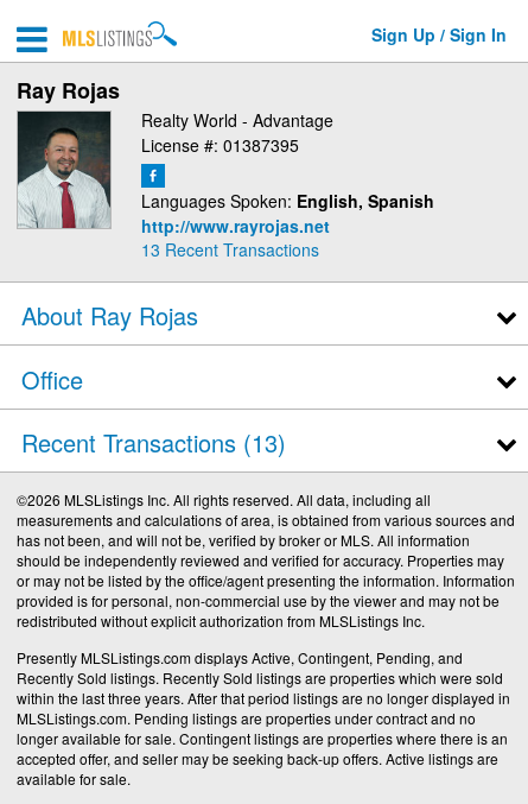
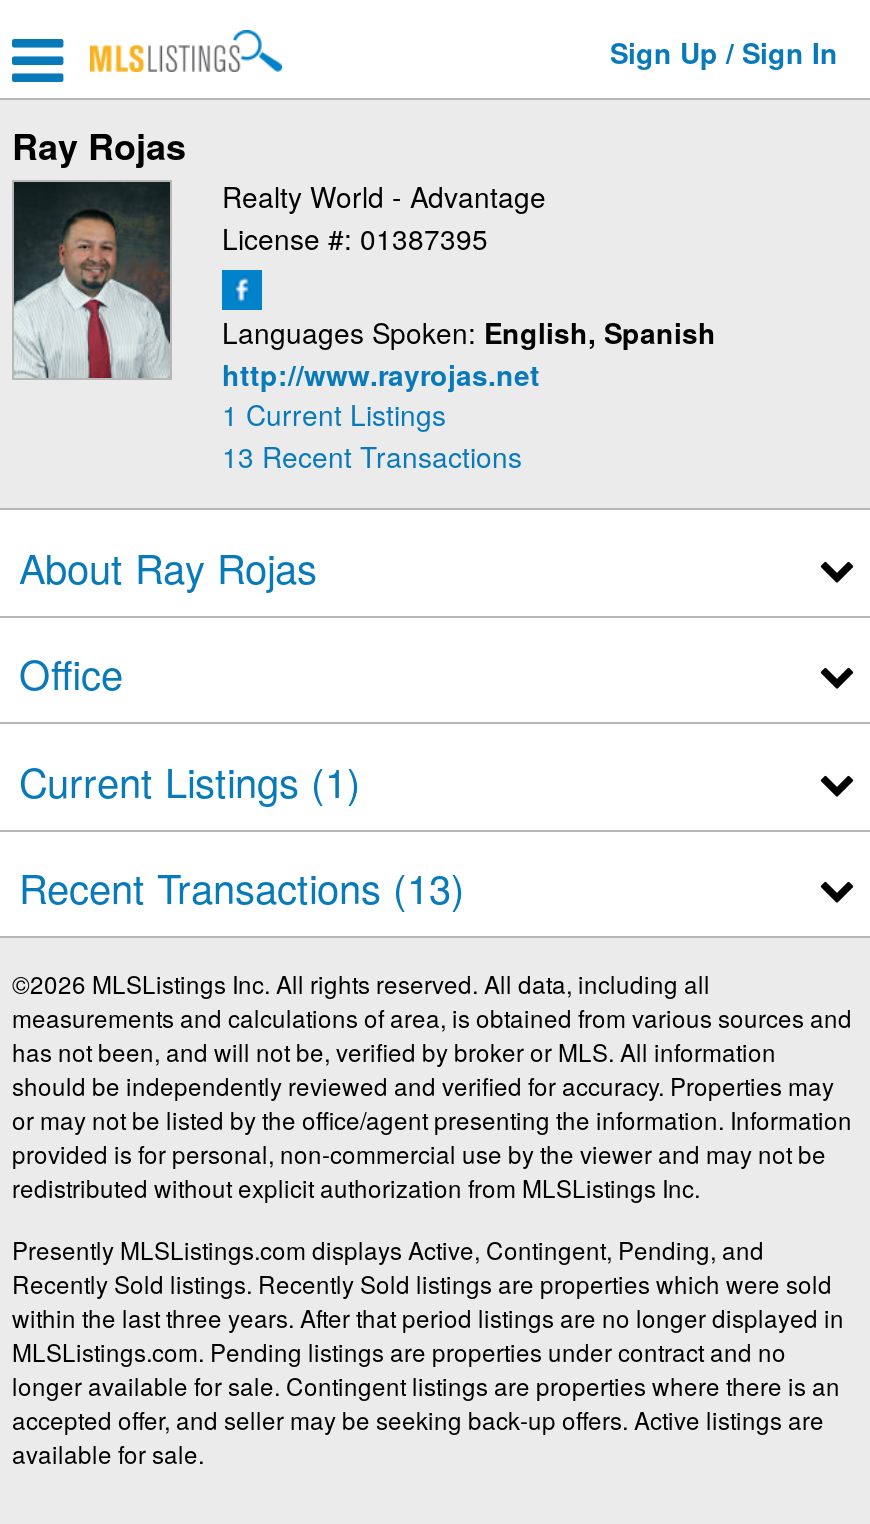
none -> [222,395,446,435] 1 Current Listings
none -> [19,752,361,810] Current Listings (1)

